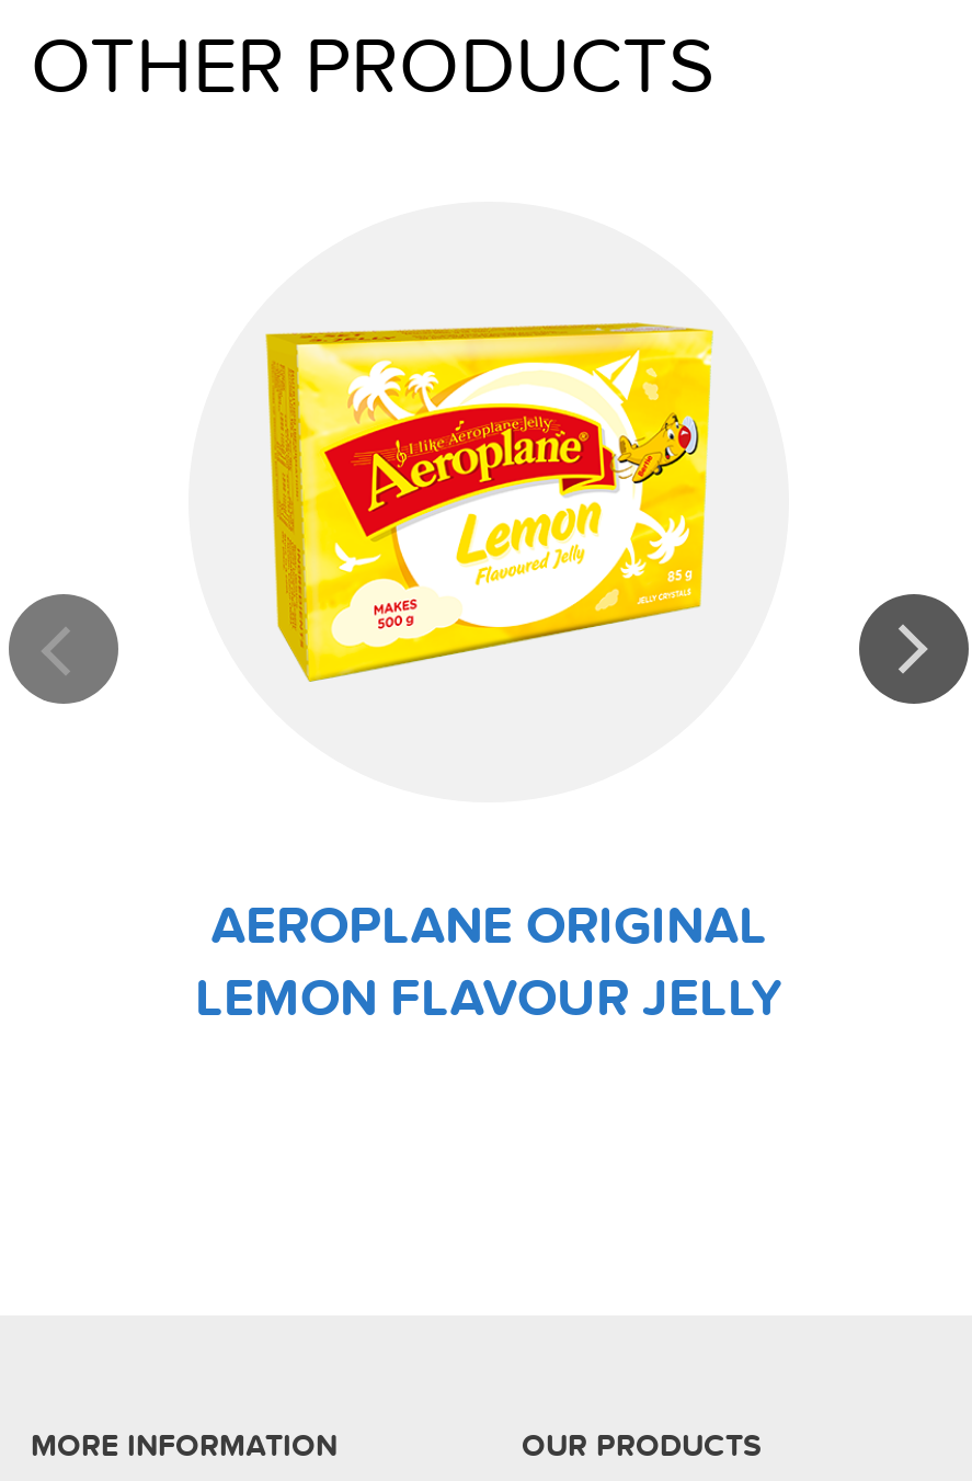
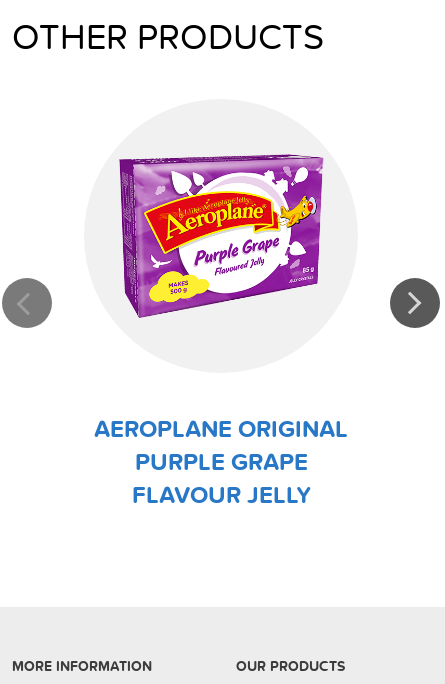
[265,322,714,684] [image] -> [119,154,324,319] [image]
[195,968,782,1031] LEMON FLAVOUR JELLY -> [131,448,310,510] PURPLE GRAPE | FLAVOUR JELLY

